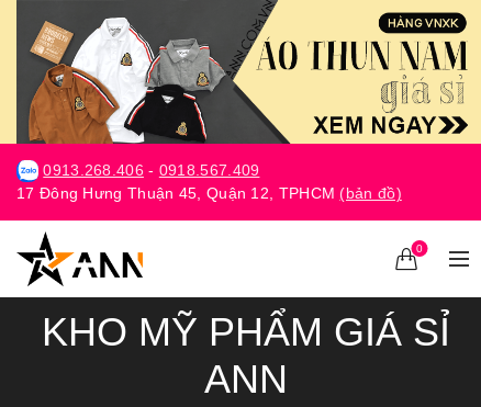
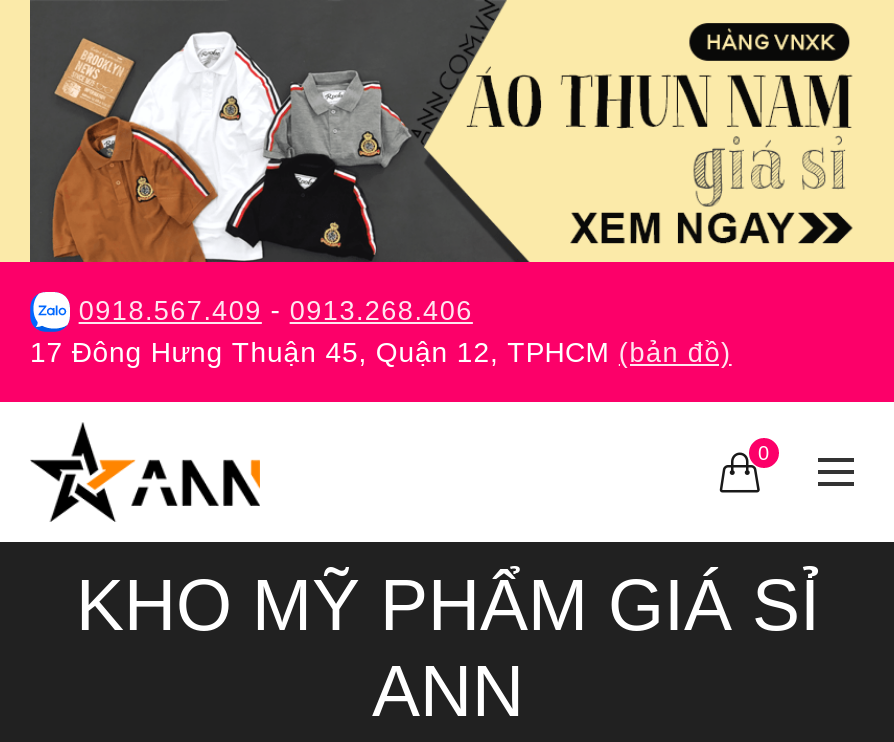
[43,161,260,178] 0913.268.406 - 0918.567.409 -> [79,293,473,325] 0918.567.409 - 0913.268.406

